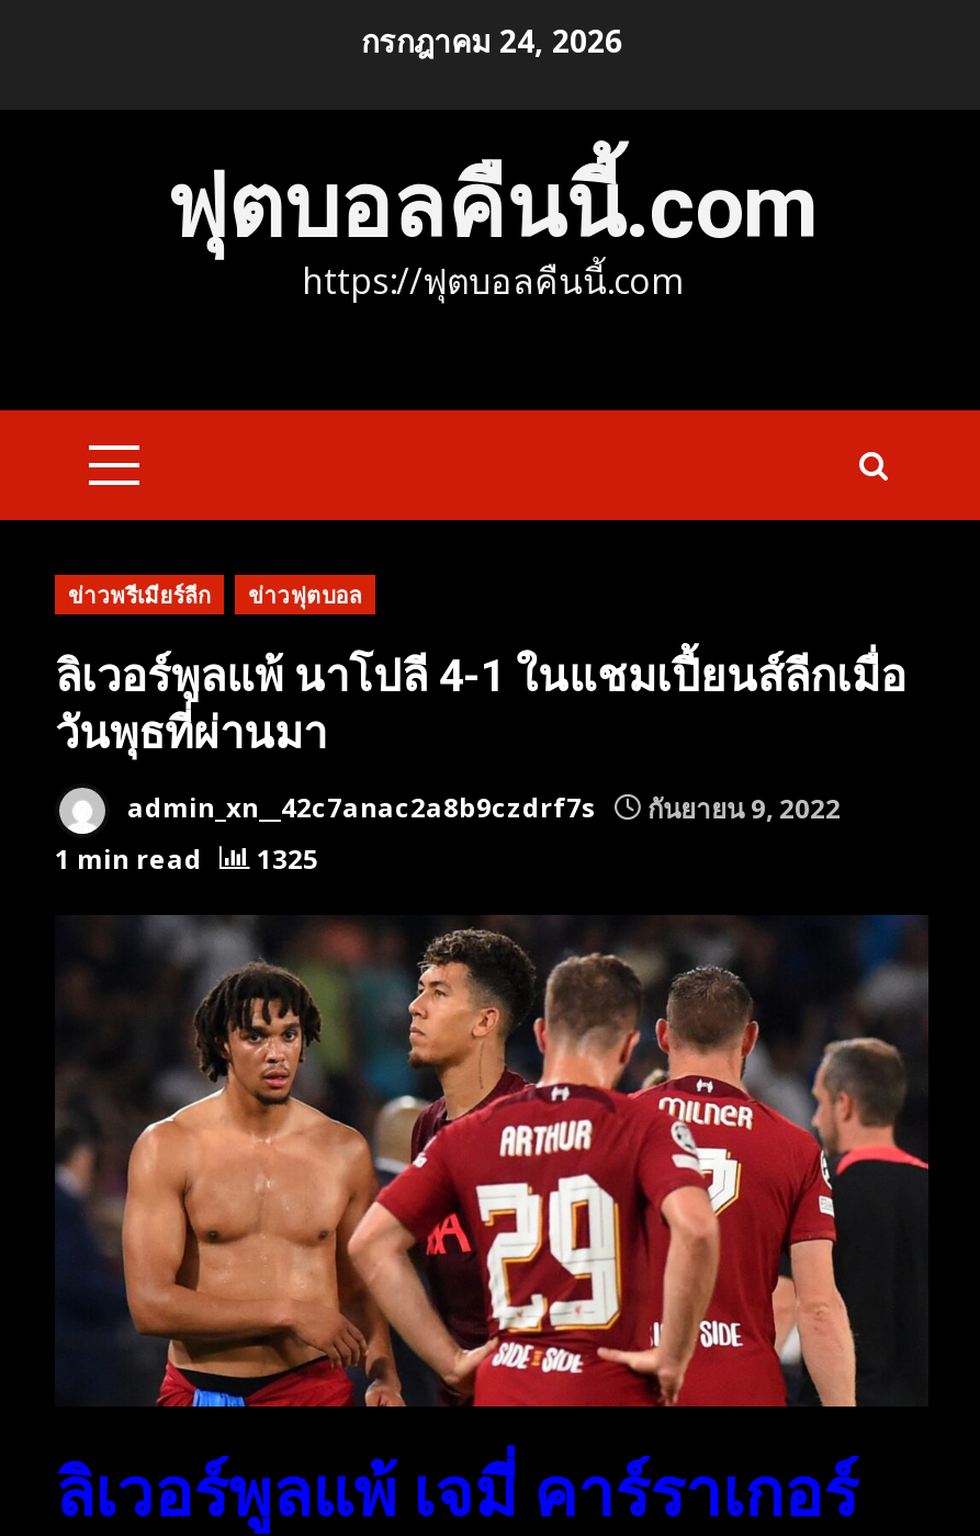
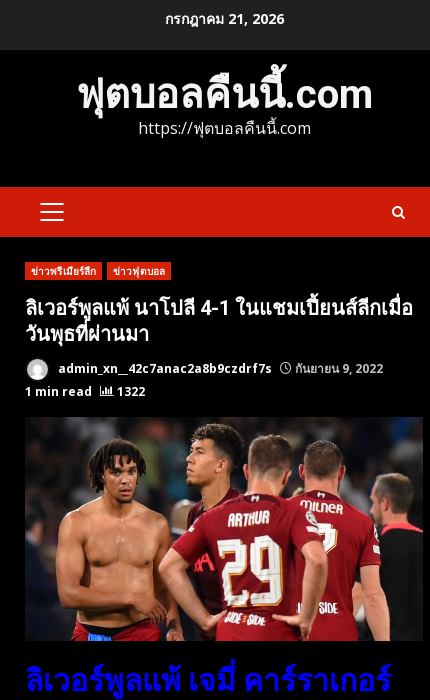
[361,19,622,60] กรกฎาคม 24, 2026 -> [164,8,283,27] กรกฎาคม 21, 2026
[55,840,318,878] 1 min read 1325 -> [25,383,145,400] 1 min read 1322

